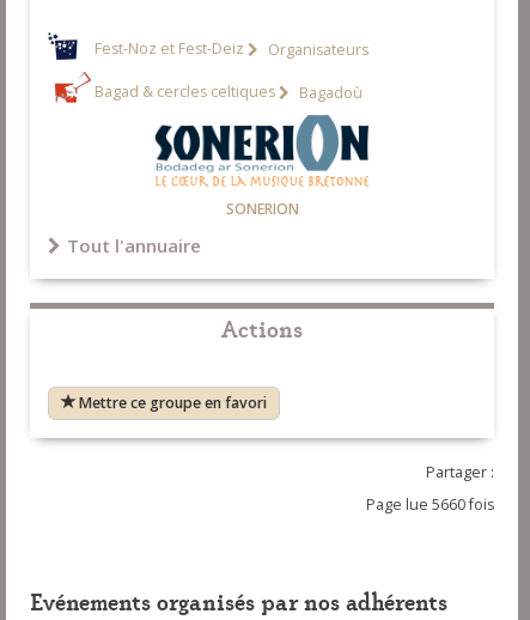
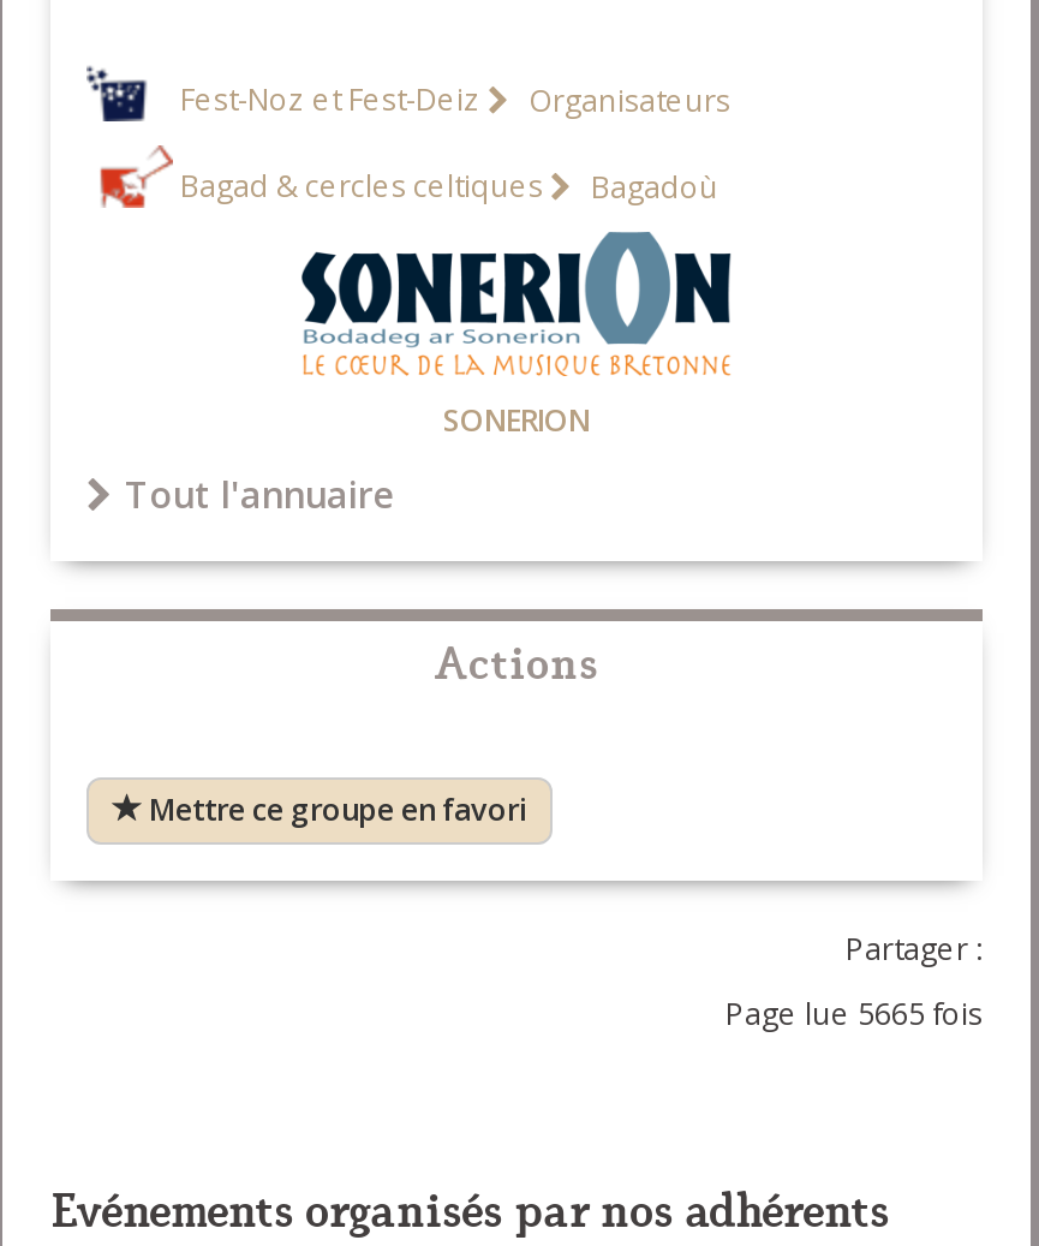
[366,495,494,515] Page lue 5660 fois -> [725,994,983,1035] Page lue 5665 fois

